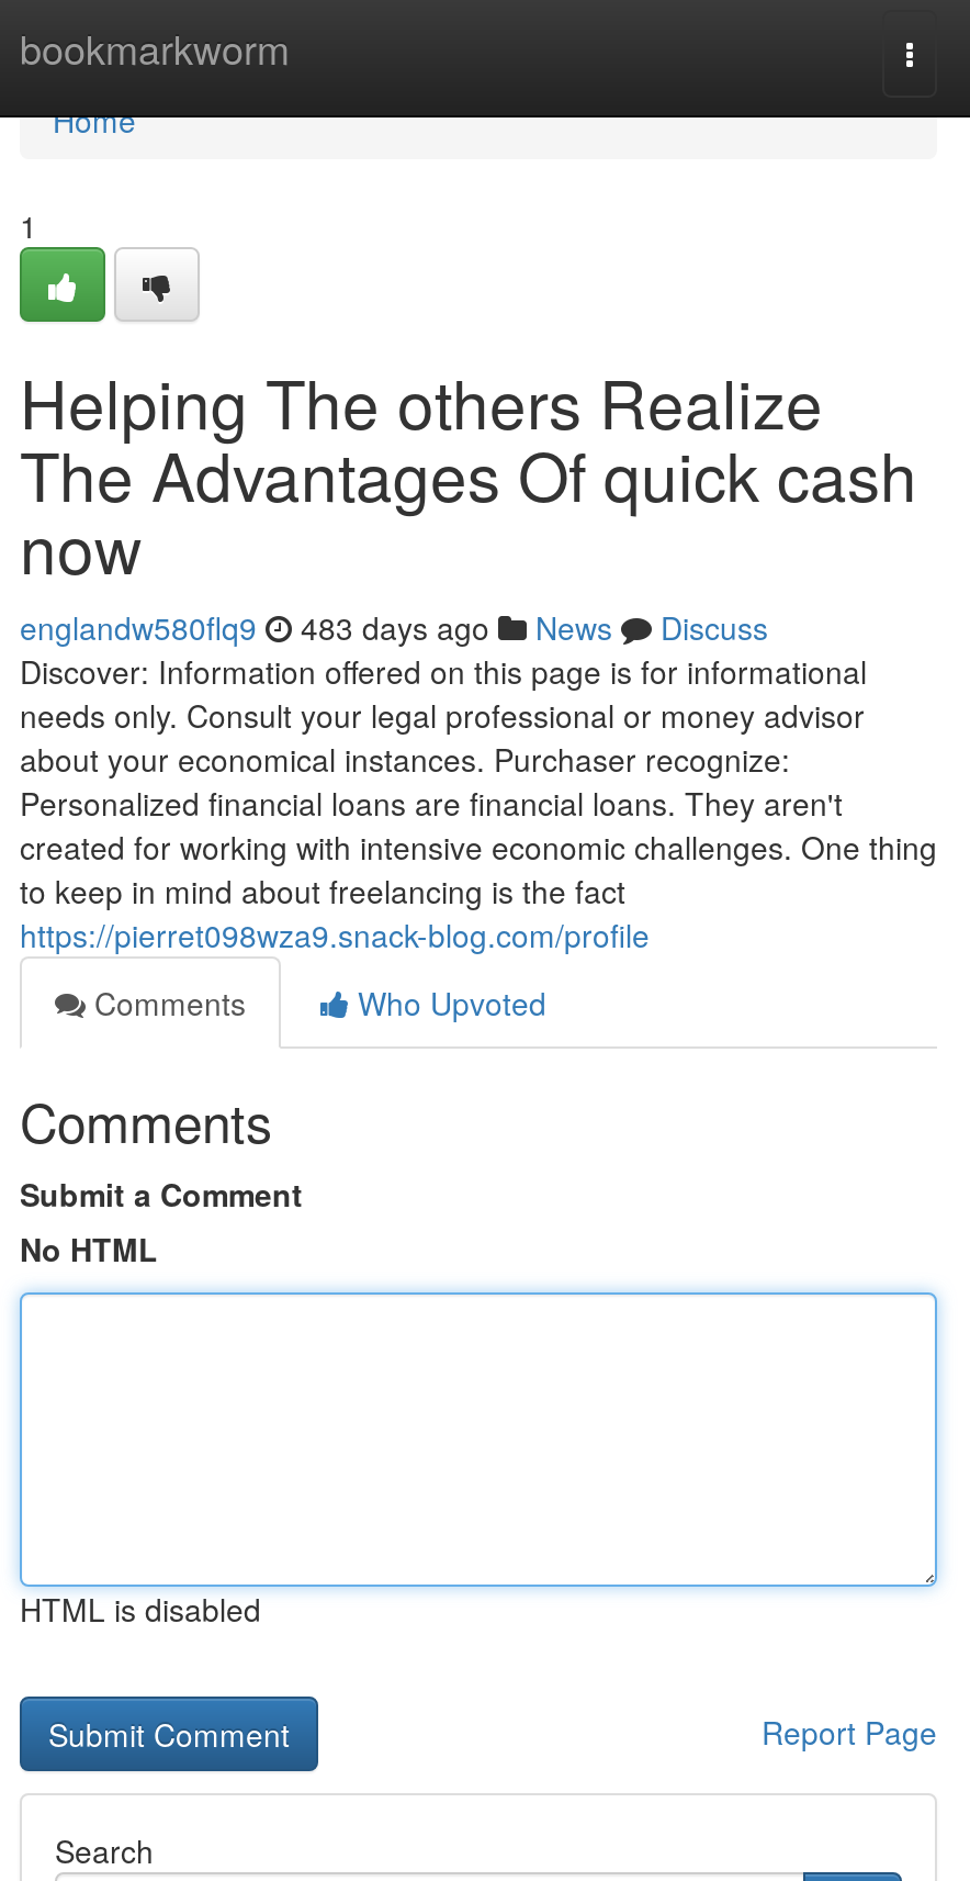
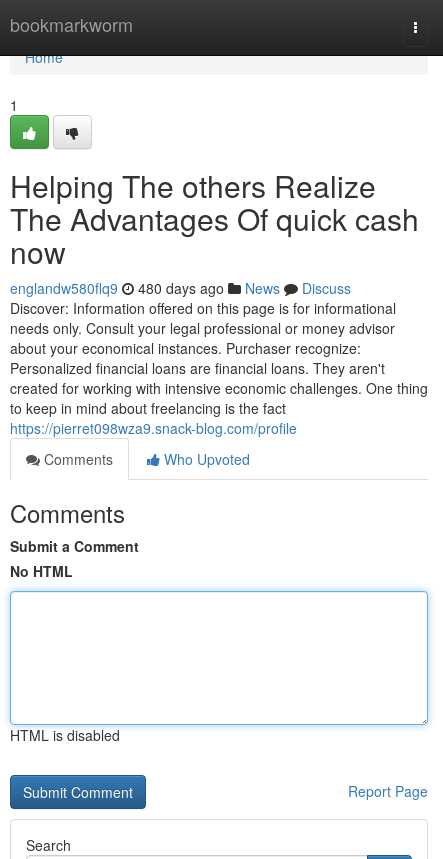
[20,605,768,649] englandw580flq9 483 days ago News Discuss -> [10,278,351,298] englandw580flq9 480 days ago News Discuss

